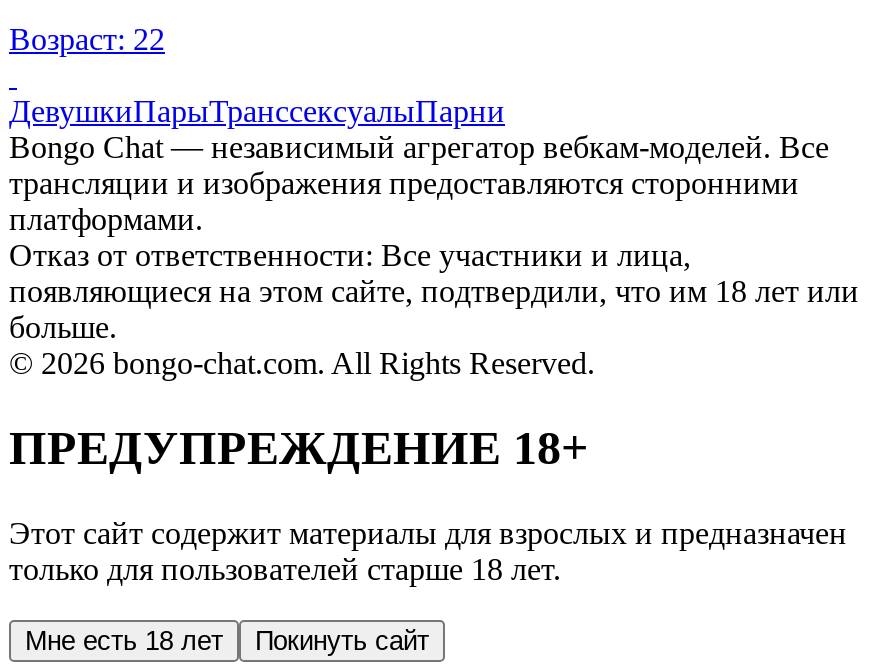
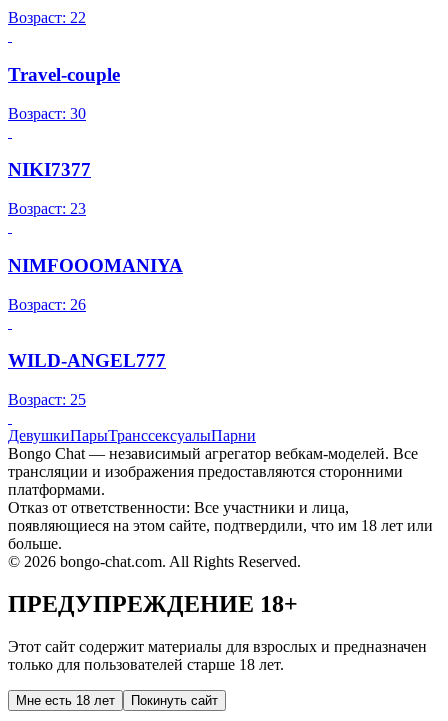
none -> [8,64,183,408] Travel-couple | Возраст: 30 | NIKI7377 | Возраст: 23 | NIMFOOOMANIYA | Возраст: 26 | WILD-ANGEL777 | Возраст: 25

